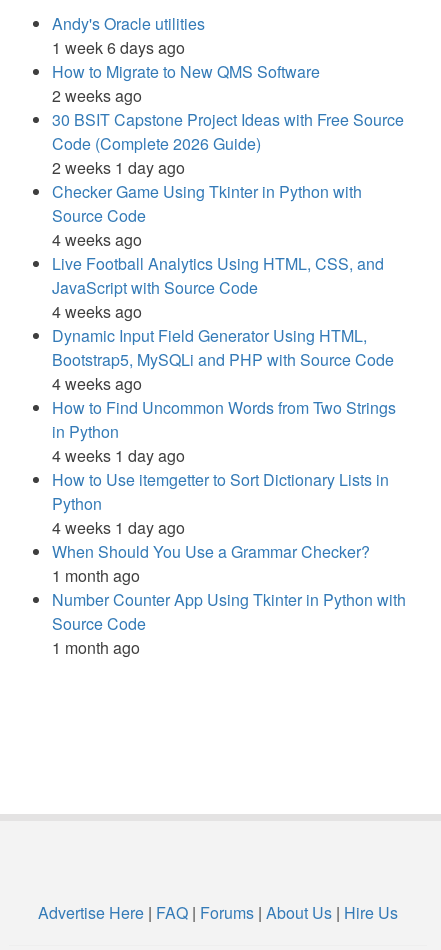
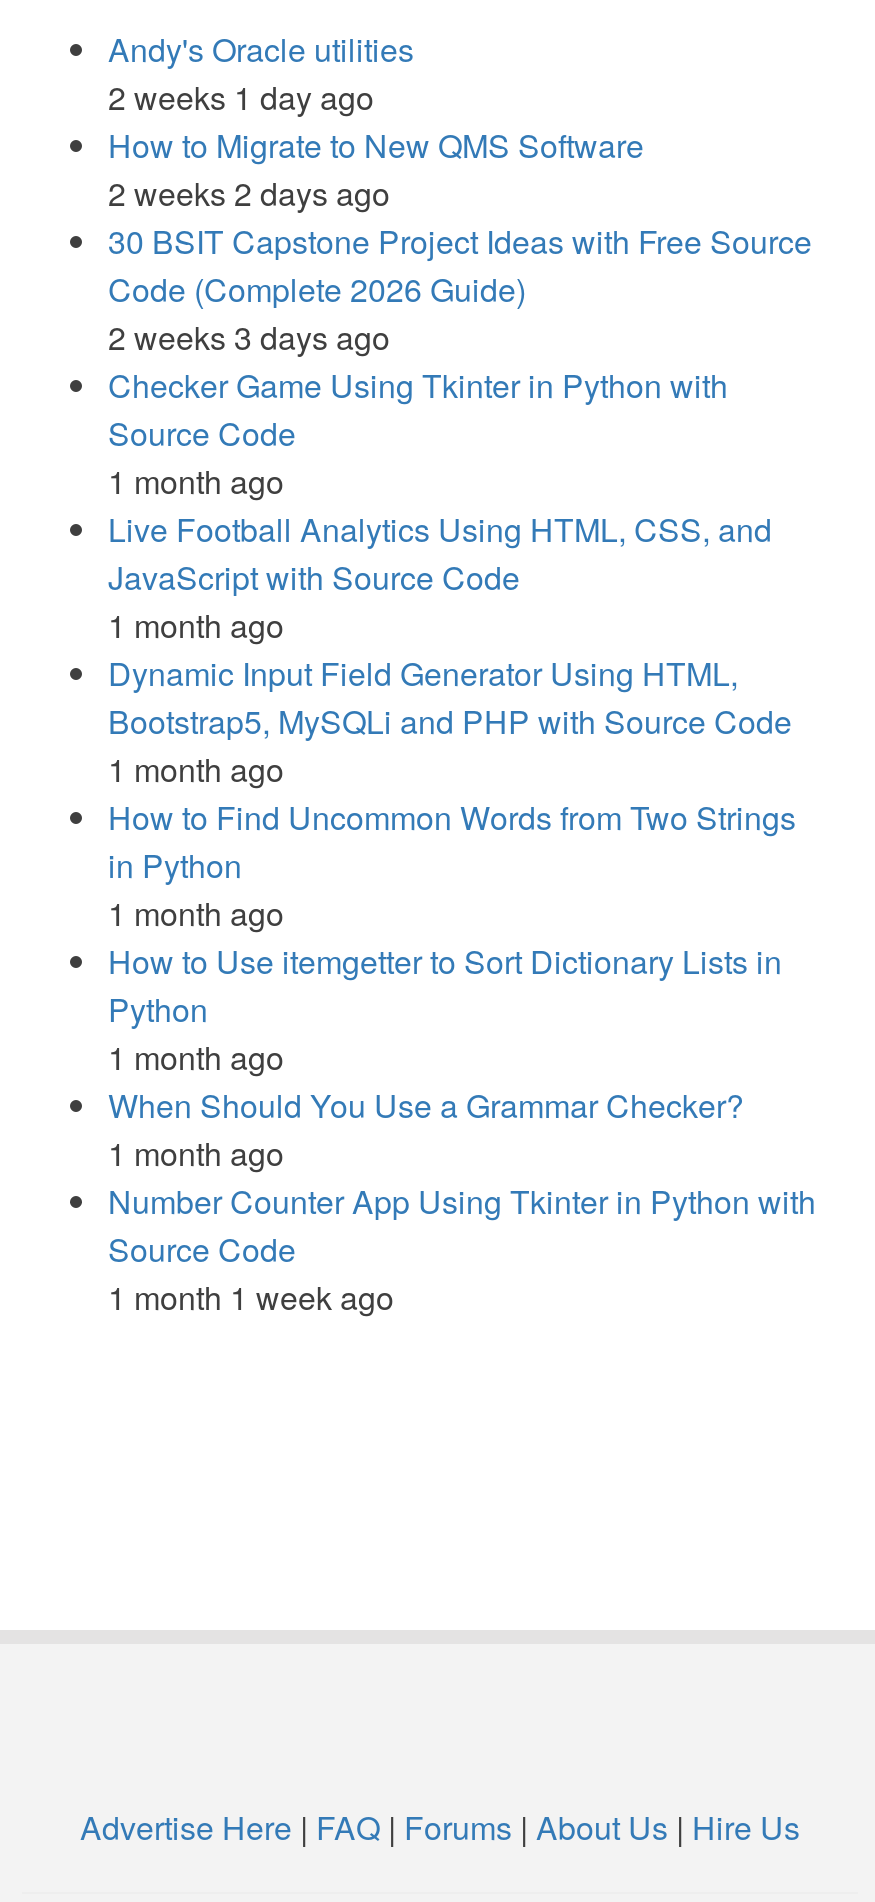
[52,36,185,59] 1 week 6 days ago -> [108,74,374,120] 2 weeks 1 day ago
[52,84,142,107] 2 weeks ago -> [108,170,390,216] 2 weeks 2 days ago
[52,156,185,179] 2 weeks 1 day ago -> [108,314,390,360] 2 weeks 3 days ago
[52,228,142,251] 4 weeks ago -> [108,458,284,504] 1 month ago
[52,300,142,323] 4 weeks ago -> [108,602,284,648] 1 month ago
[52,372,142,395] 4 weeks ago -> [108,746,284,792] 1 month ago
[52,444,185,467] 4 weeks 1 day ago -> [108,890,284,936] 1 month ago
[52,516,185,539] 4 weeks 1 day ago -> [108,1034,284,1080] 1 month ago
[52,636,140,659] 1 month ago -> [108,1274,394,1320] 1 month 1 week ago

